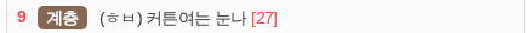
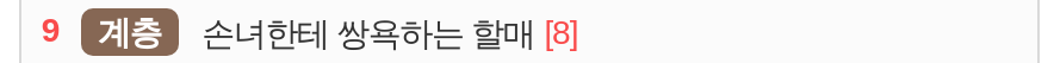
[99,8,277,27] (ㅎㅂ) 커튼여는 눈나 [27] -> [202,13,577,52] 손녀한테 쌍욕하는 할매 [8]

